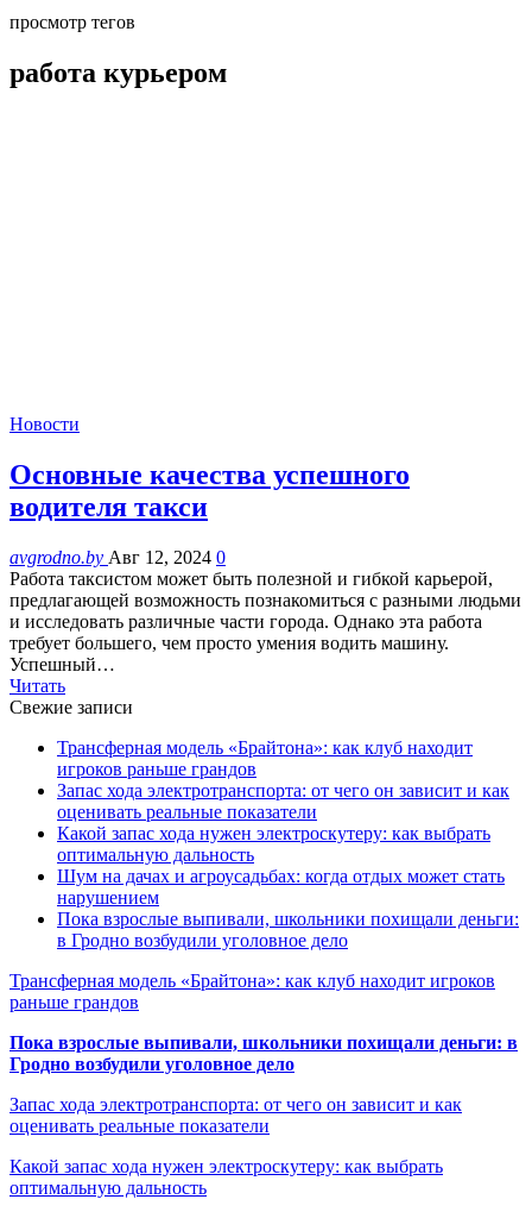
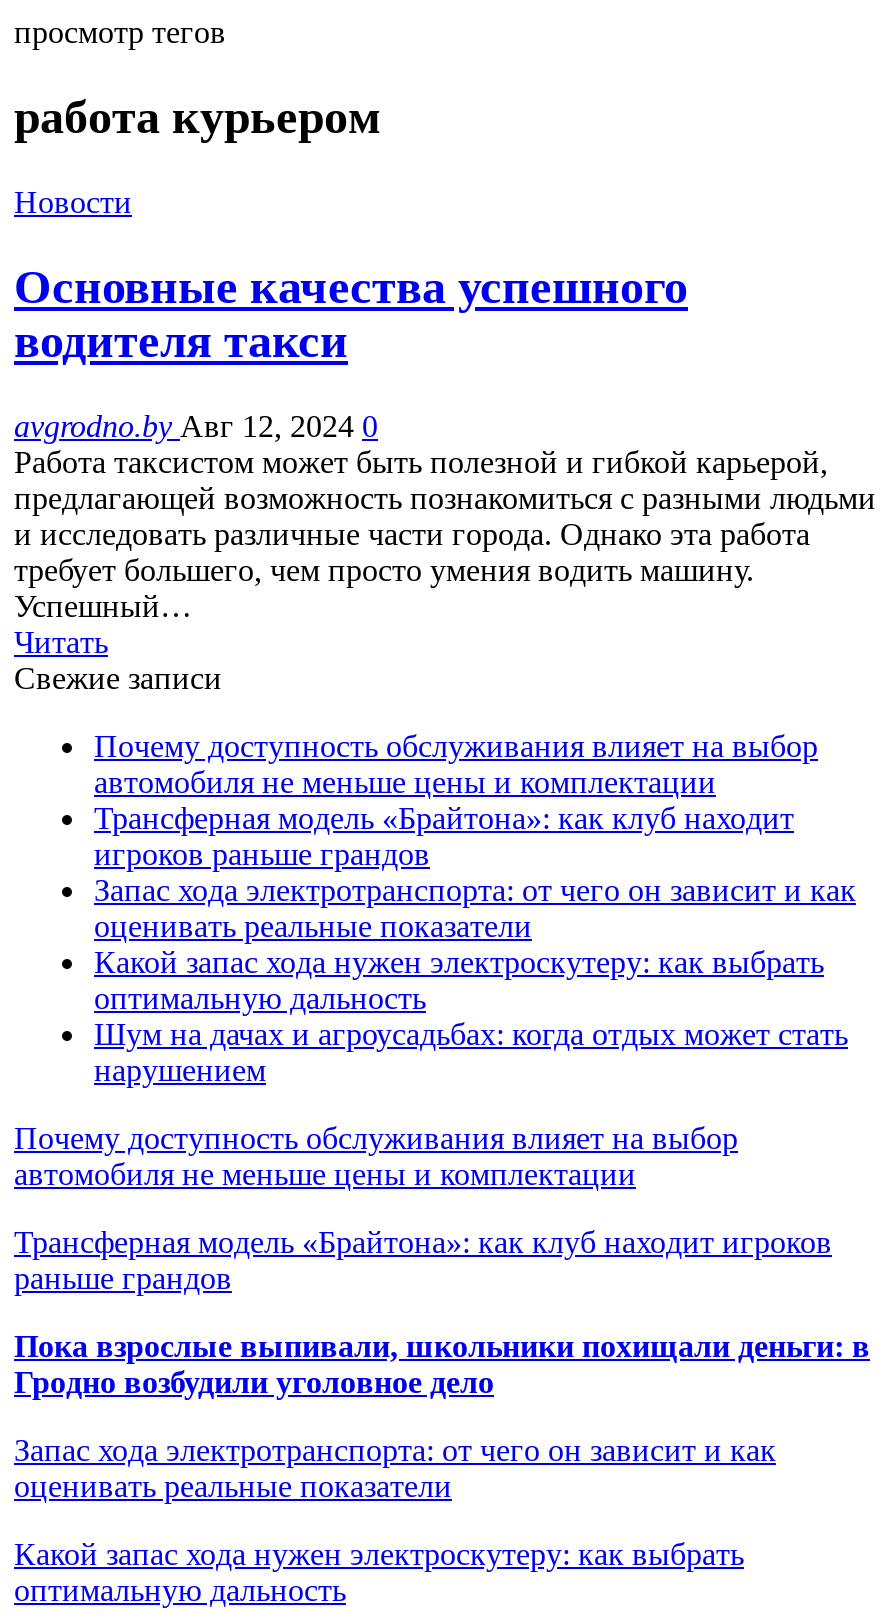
moved [9,415,521,718] -> [14,185,876,694]: Новости | Основные качества успешного | водителя такси | ... | Читать | Свежие записи
none -> [94,728,818,798] Почему доступность обслуживания влияет на выбор | автомобиля не меньше цены и комплектации
moved [57,738,509,908] -> [94,800,856,1086]: Трансферная модель «Брайтона»: как клуб находит | игроков раньше грандов | Запас хода электротранспорта: от чего он зависит и как | оценивать реальные показатели | Какой запас хода нужен электроскутеру: как выбрать | оптимальную дальность | Шум на дачах и агроусадьбах: когда отдых может стать | нарушением
[57,909,519,951] Пока взрослые выпивали, школьники похищали деньги: | в Гродно возбудили уголовное дело -> [14,1120,738,1190] Почему доступность обслуживания влияет на выбор | автомобиля не меньше цены и комплектации

